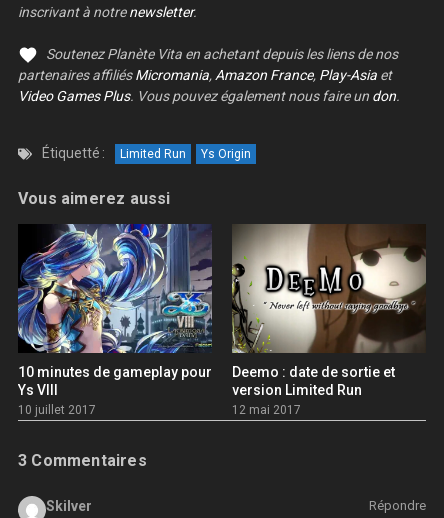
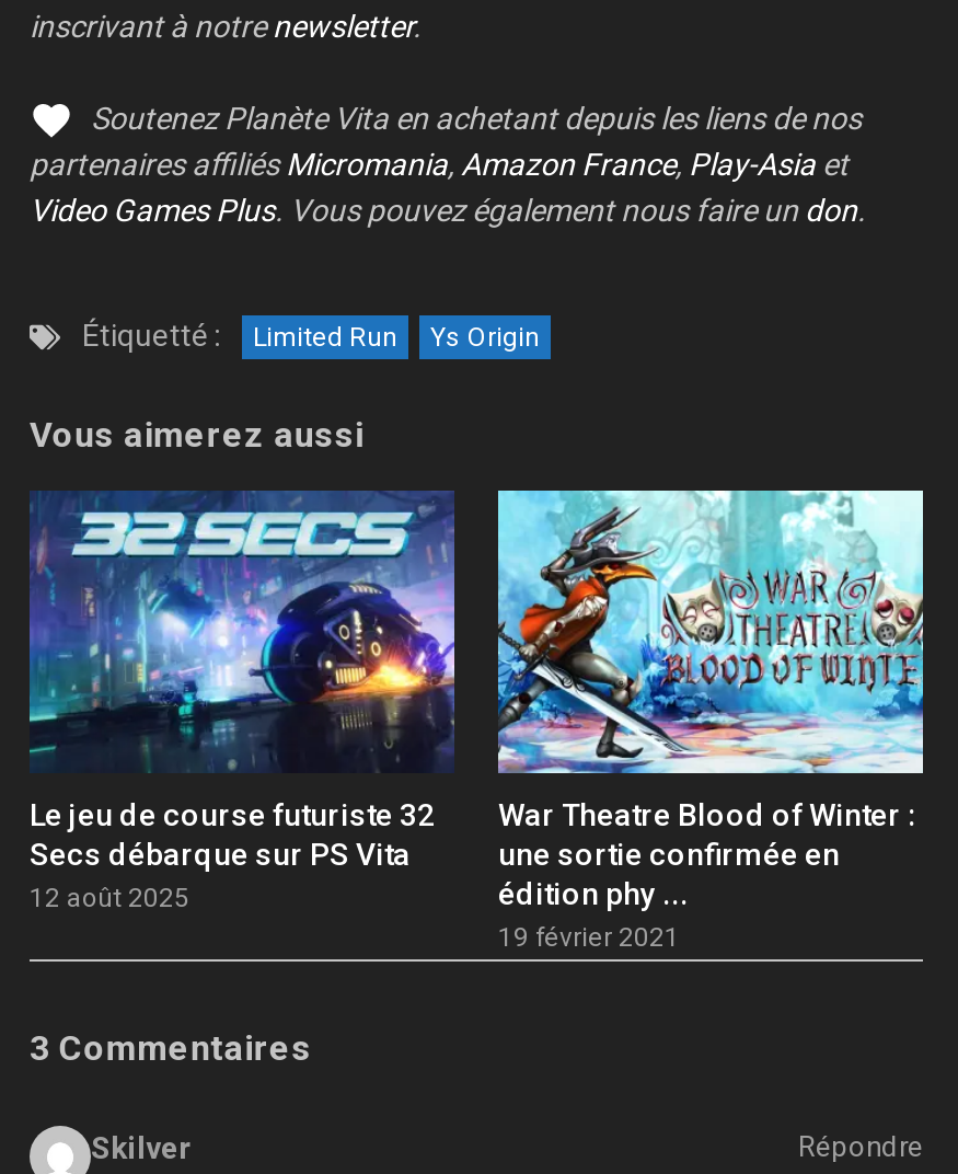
[17,223,212,417] [image] | 10 minutes de gameplay pour | Ys VIII | 10 juillet 2017 -> [27,491,454,914] [image] | Le jeu de course futuriste 32 | Secs débarque sur PS Vita | 12 août 2025
[231,223,426,417] [image] | Deemo : date de sortie et | version Limited Run | 12 mai 2017 -> [496,488,925,954] [image] | War Theatre Blood of Winter : | une sortie confirmée en | édition phy ... | 19 février 2021

